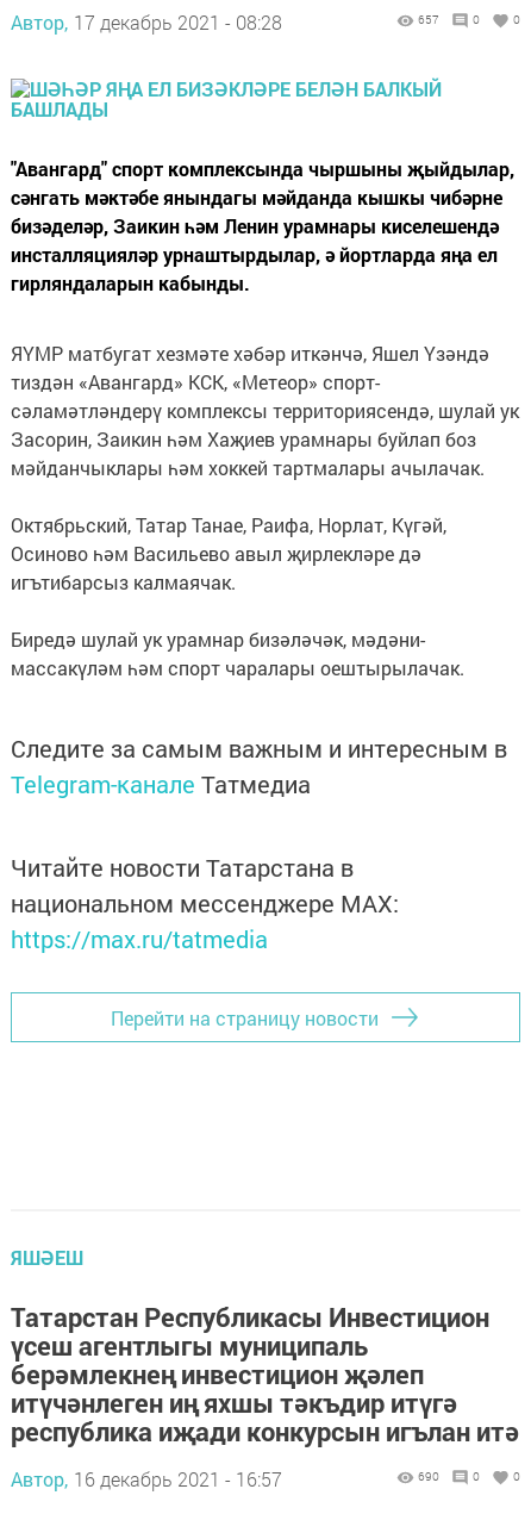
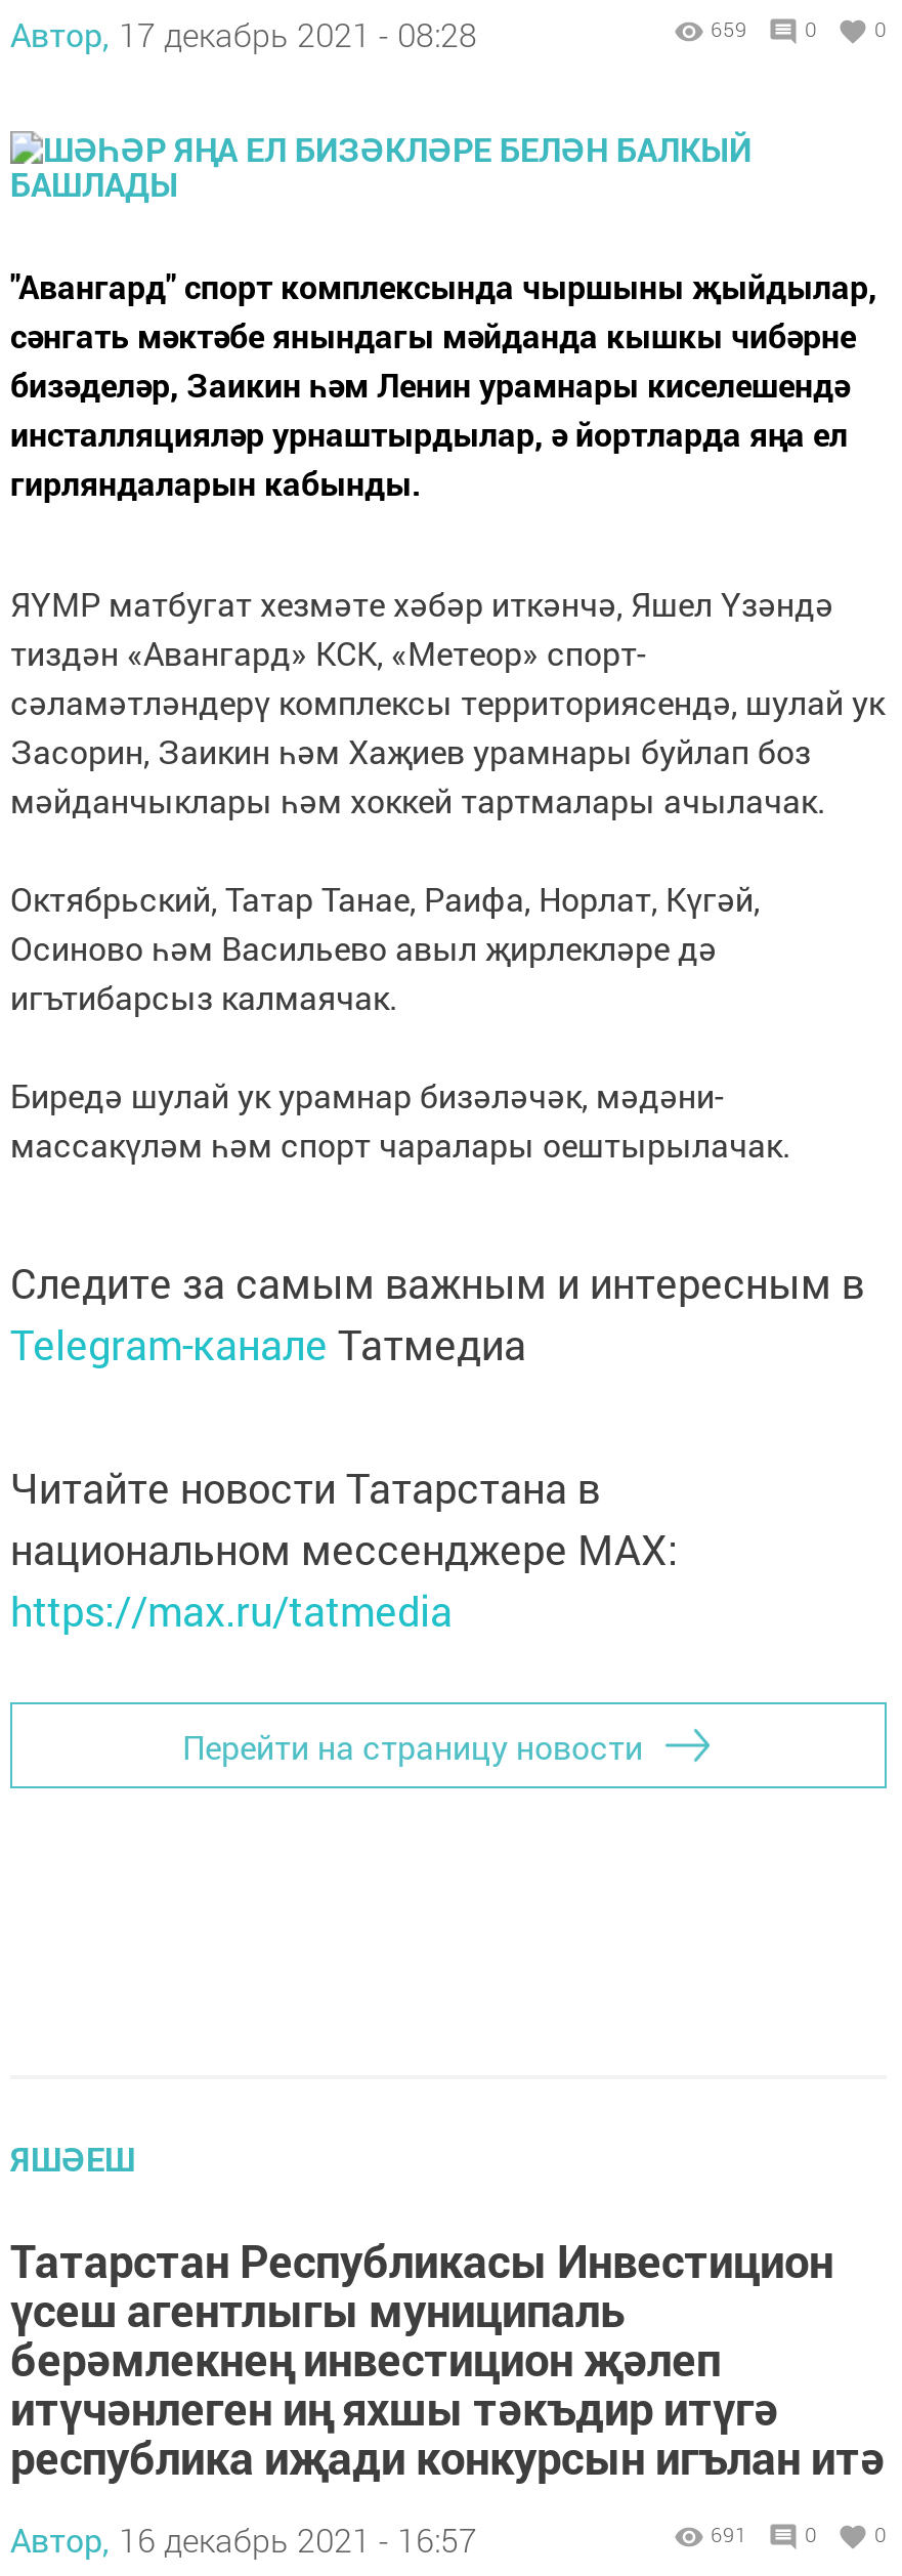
[418,12,439,28] 657 -> [711,17,747,44] 659
[418,1469,439,1485] 690 -> [711,2522,747,2549] 691

